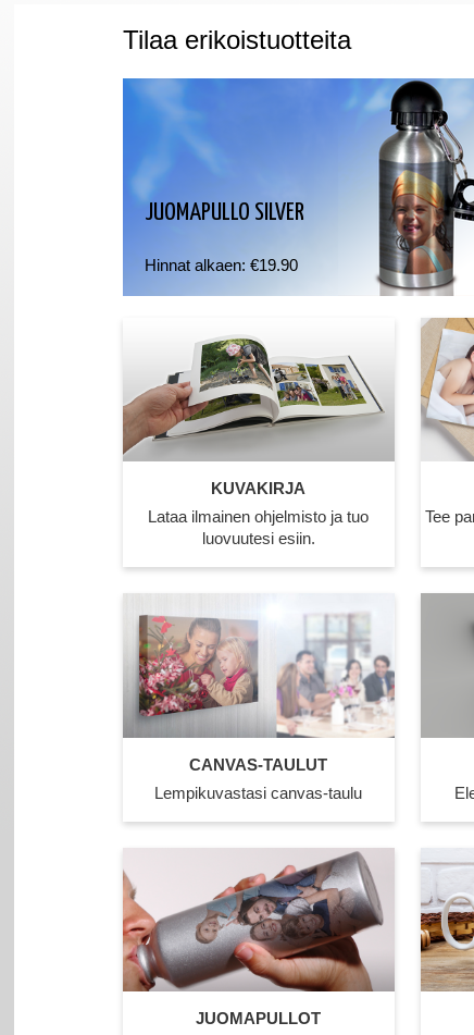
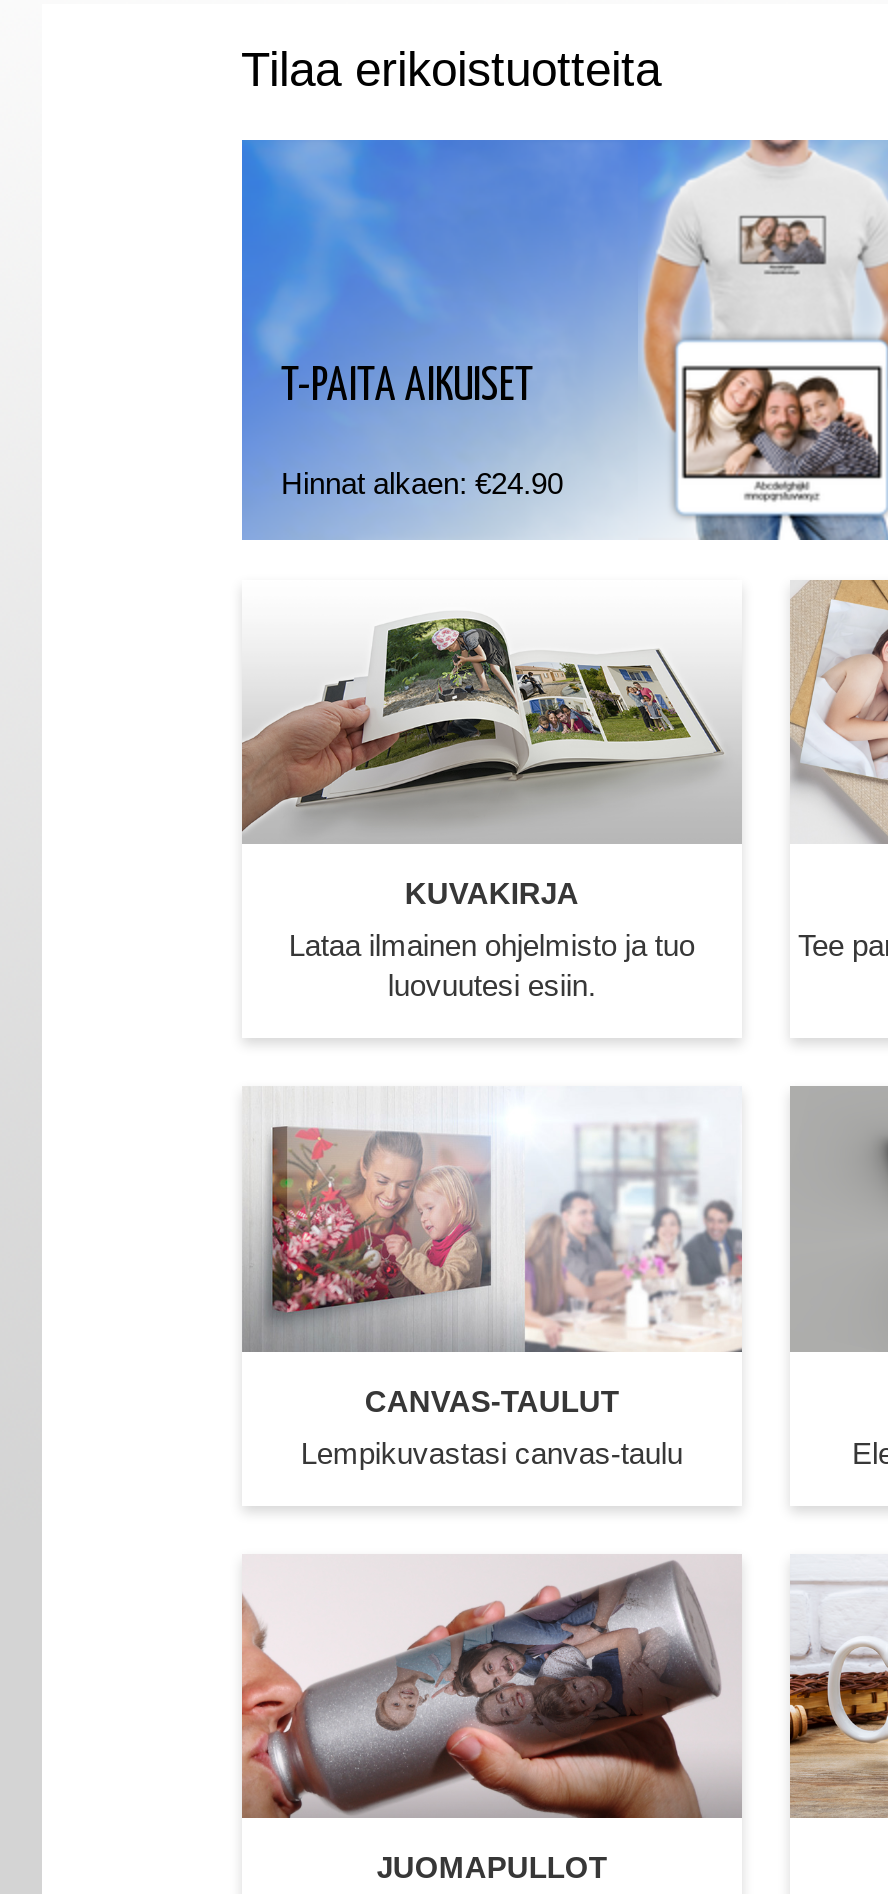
[341,77,471,296] [image] -> [642,138,882,542] [image]
[144,200,304,225] JUOMAPULLO SILVER -> [281,364,535,410] T-PAITA AIKUISET
[144,256,297,274] Hinnat alkaen: €19.90 -> [281,466,563,500] Hinnat alkaen: €24.90

